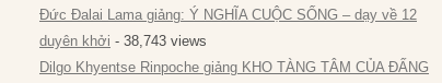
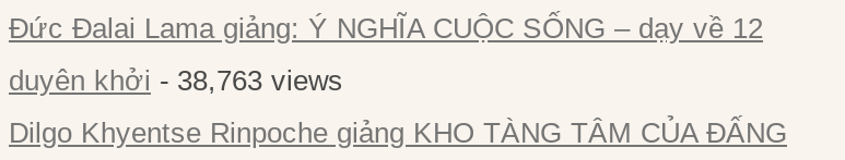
[39,33,207,49] duyên khởi - 38,743 views -> [9,64,343,97] duyên khởi - 38,763 views

